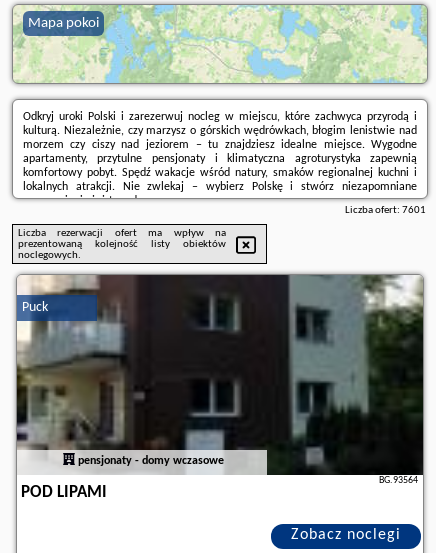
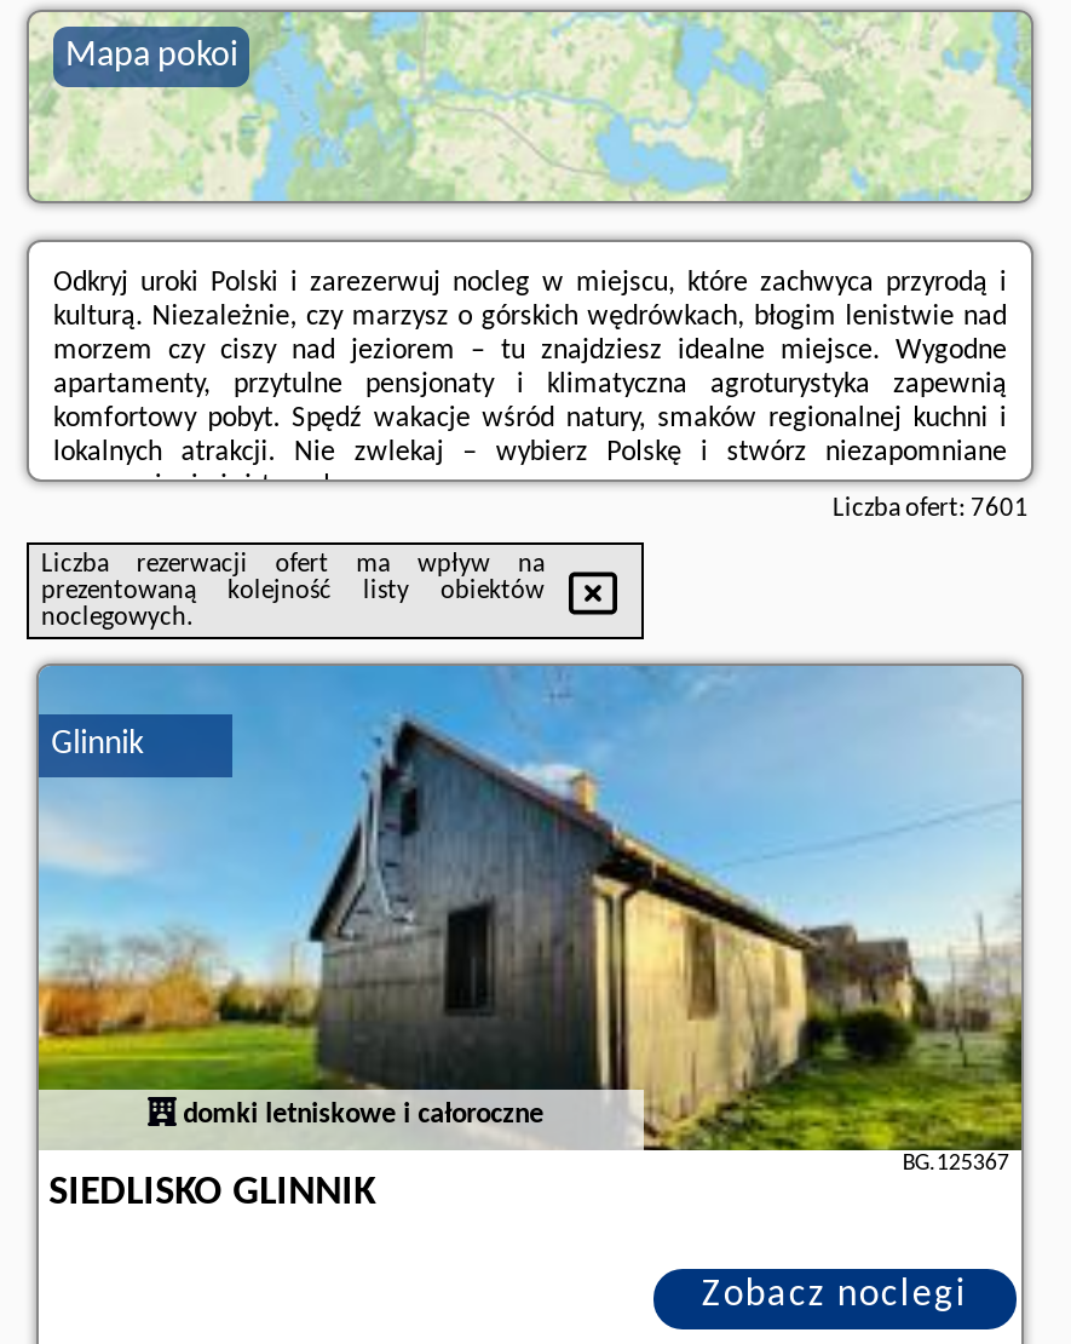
[16,274,424,476] [image] | Puck -> [36,664,1024,1153] [image] | Glinnik
[75,454,224,466] pensjonaty - domy wczasowe -> [176,1101,544,1130] domki letniskowe i całoroczne
[379,475,418,486] BG.93564 -> [903,1150,1009,1177] BG.125367
[21,484,107,501] POD LIPAMI -> [49,1172,375,1213] SIEDLISKO GLINNIK

